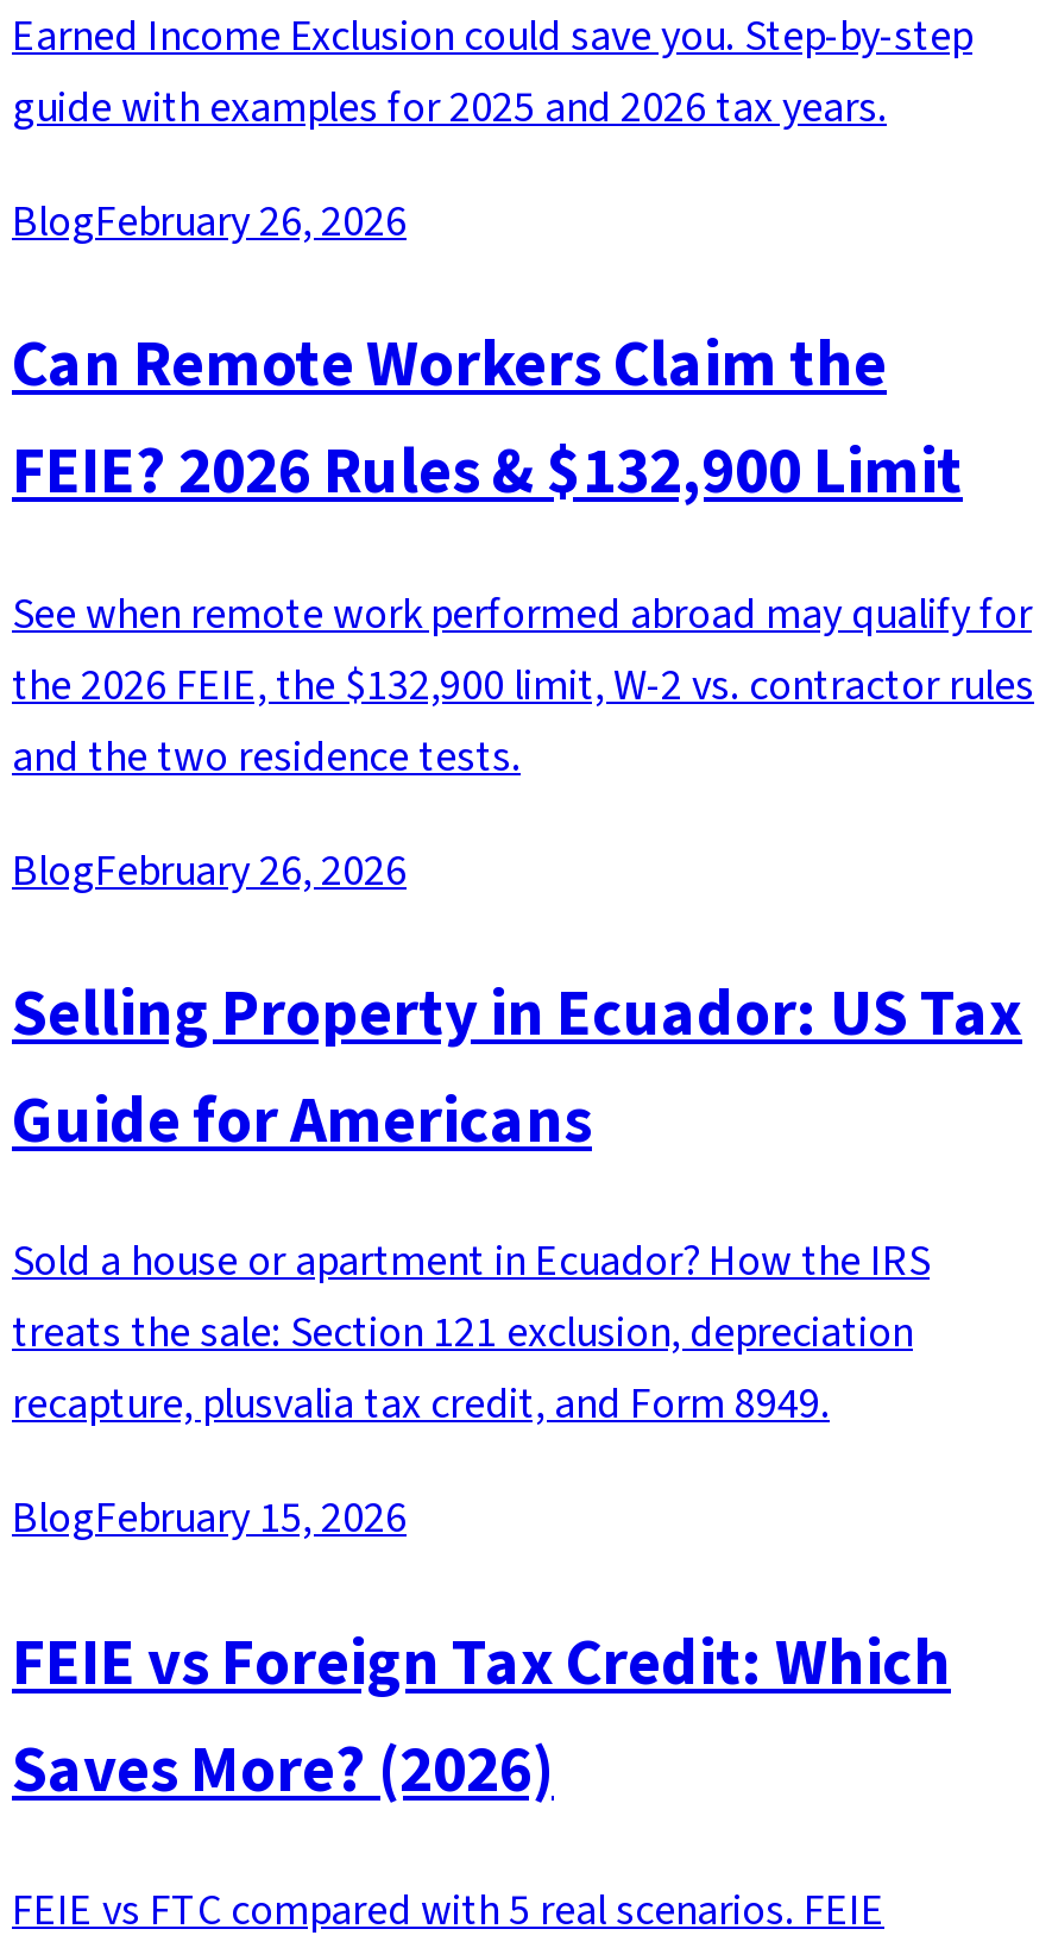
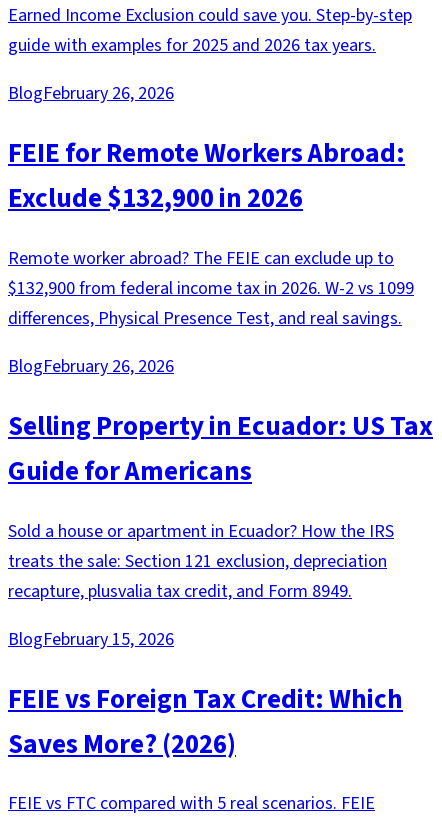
[12,320,963,519] Can Remote Workers Claim the | FEIE? 2026 Rules & $132,900 Limit -> [8,134,405,218] FEIE for Remote Workers Abroad: | Exclude $132,900 in 2026
[12,585,1034,787] See when remote work performed abroad may qualify for | the 2026 FEIE, the $132,900 limit, W-2 vs. contractor rules | and the two residence tests. -> [8,246,414,331] Remote worker abroad? The FEIE can exclude up to | $132,900 from federal income tax in 2026. W-2 vs 1099 | differences, Physical Presence Test, and real savings.

